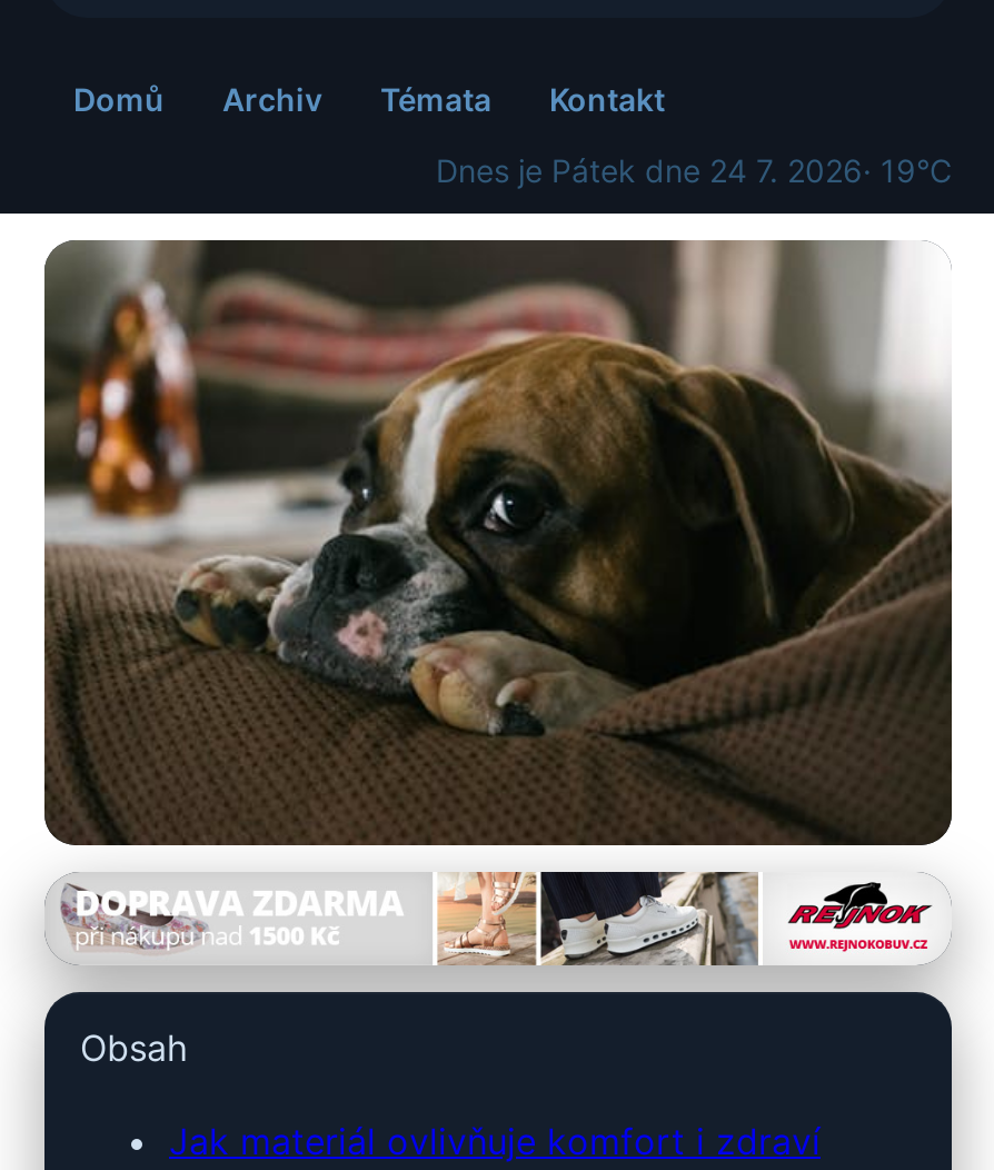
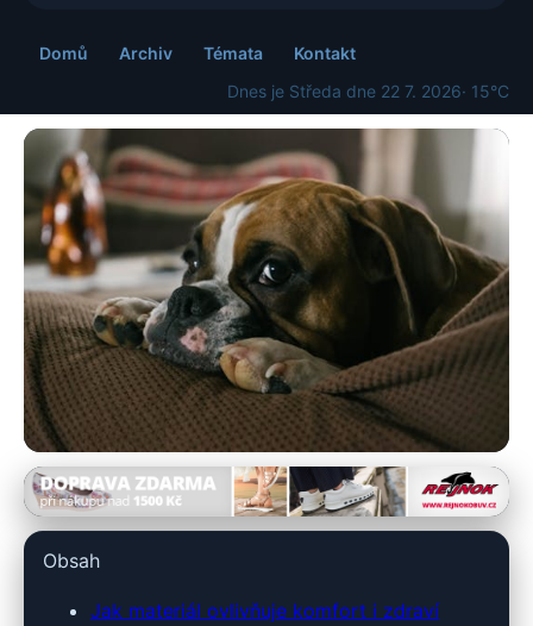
[436,151,952,189] Dnes je Pátek dne 24 7. 2026 · 19°C -> [227,81,509,101] Dnes je Středa dne 22 7. 2026 · 15°C

